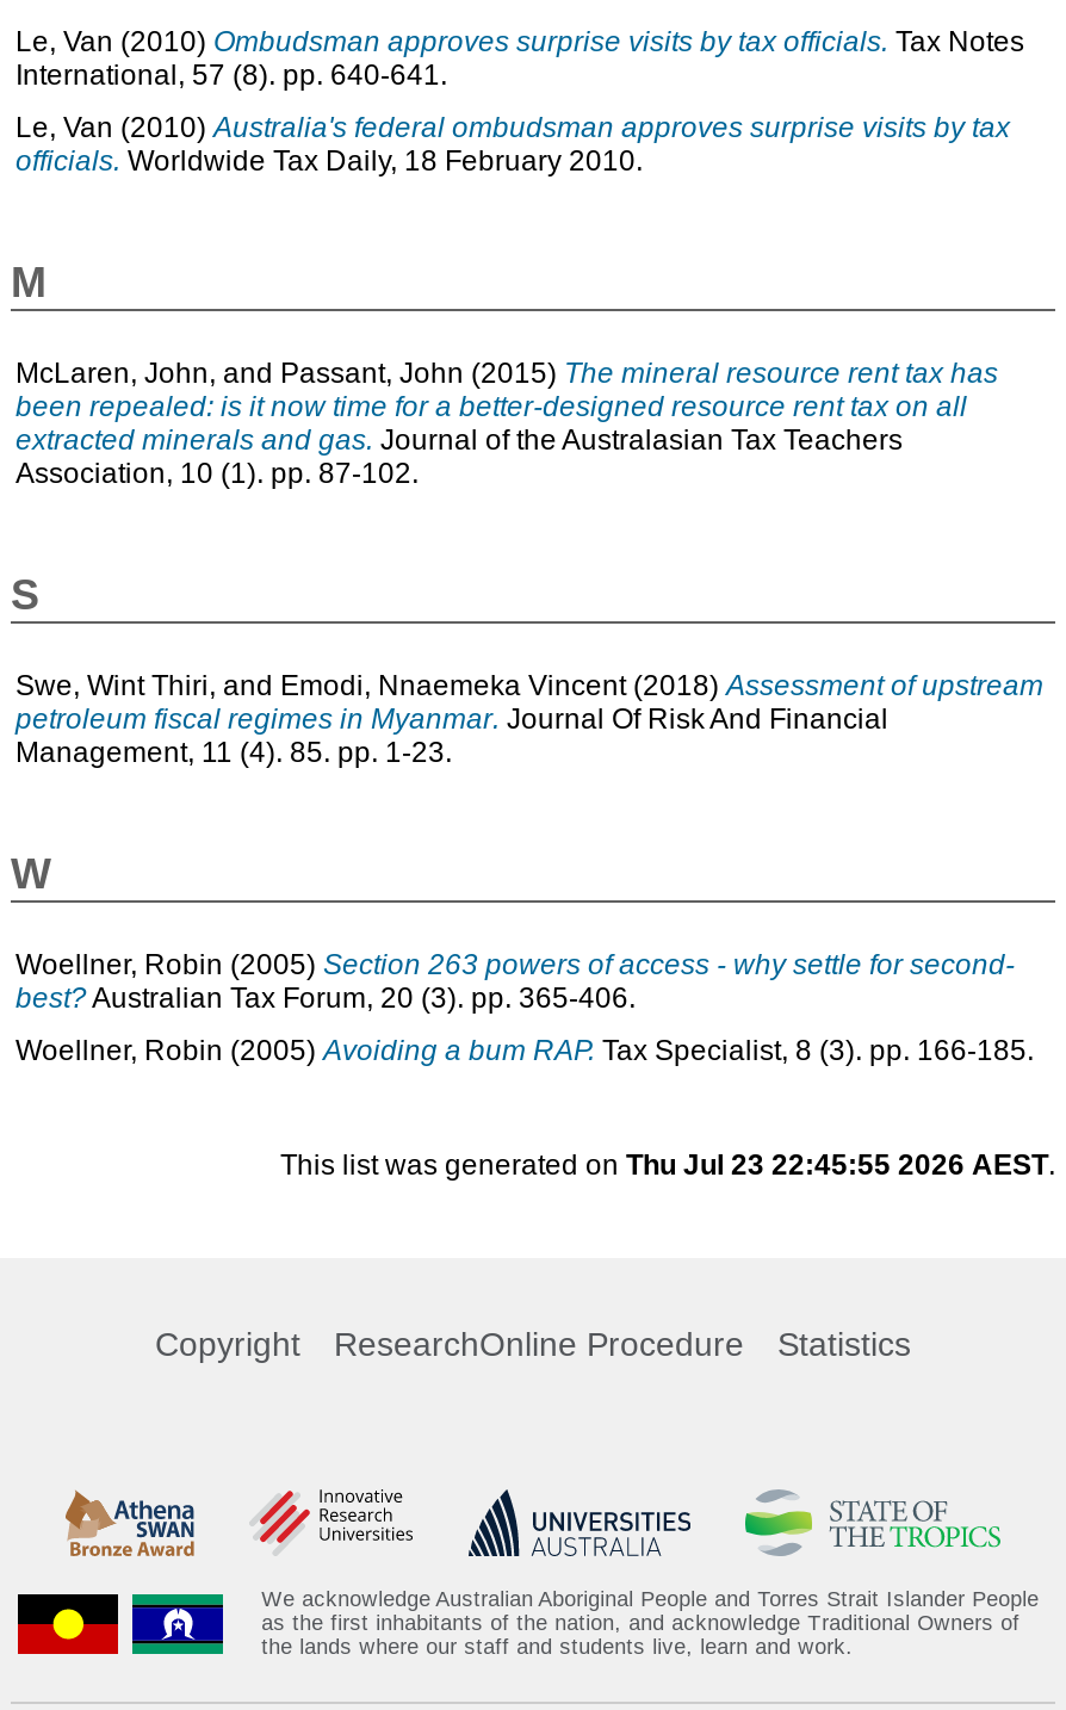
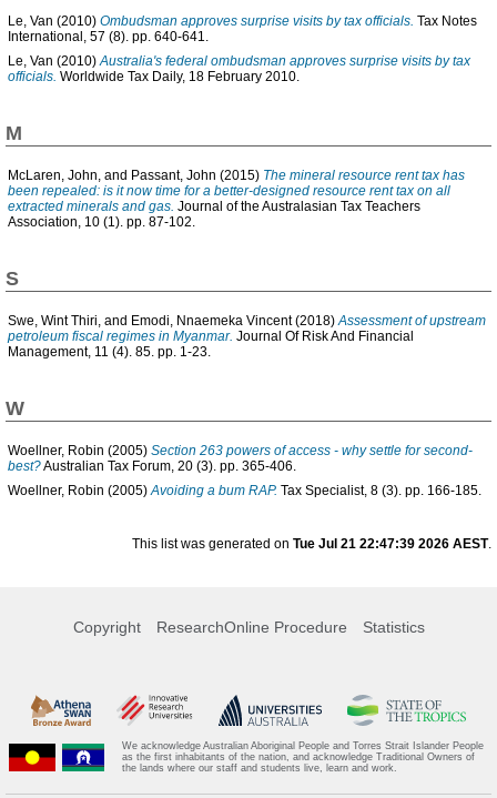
[280,1148,1055,1181] This list was generated on Thu Jul 23 22:45:55 2026 AEST. -> [132,536,491,551] This list was generated on Tue Jul 21 22:47:39 2026 AEST.

